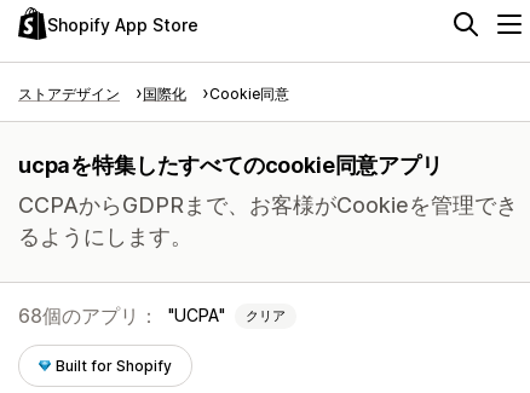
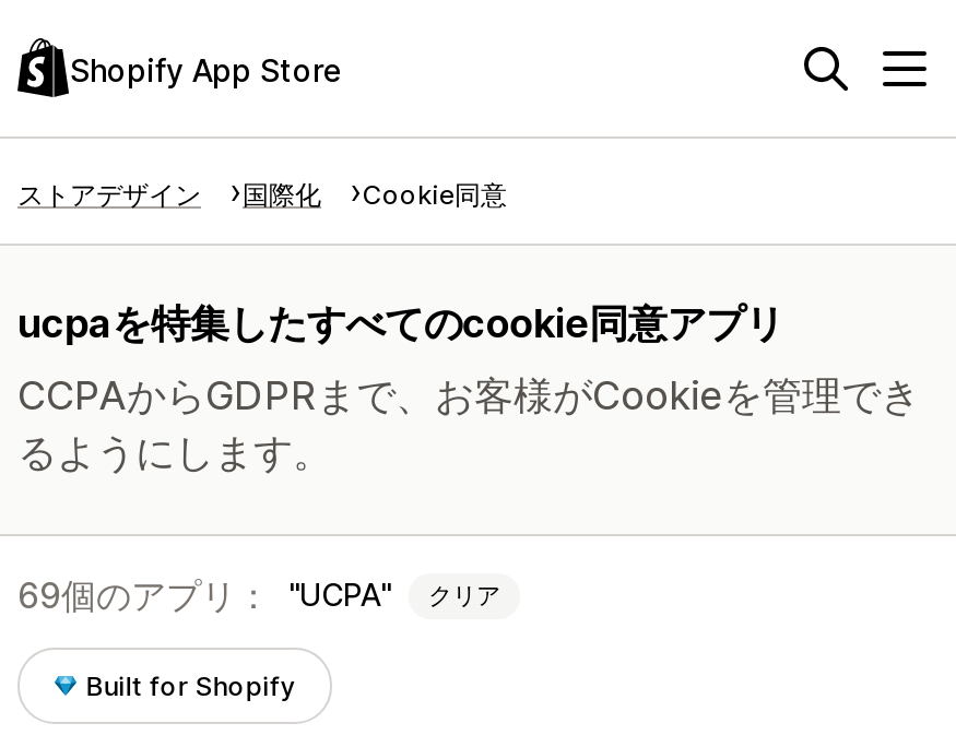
[18,304,286,328] 68個のアプリ： UCPA クリア -> [17,573,500,617] 69個のアプリ： UCPA クリア

